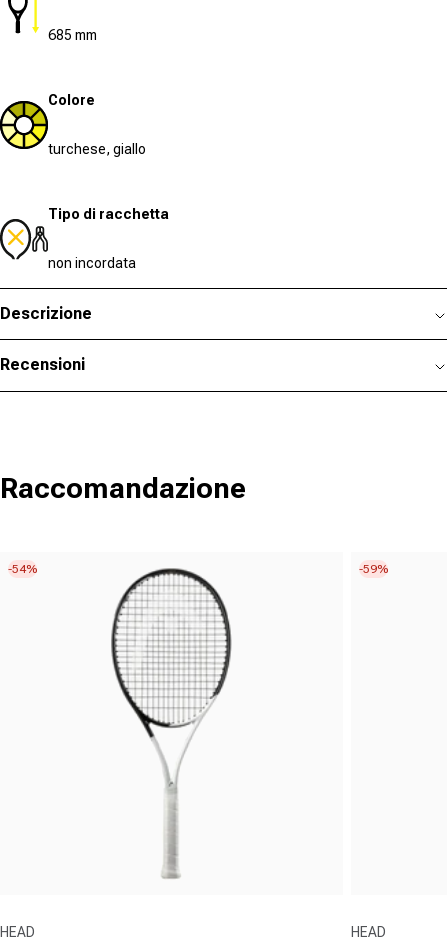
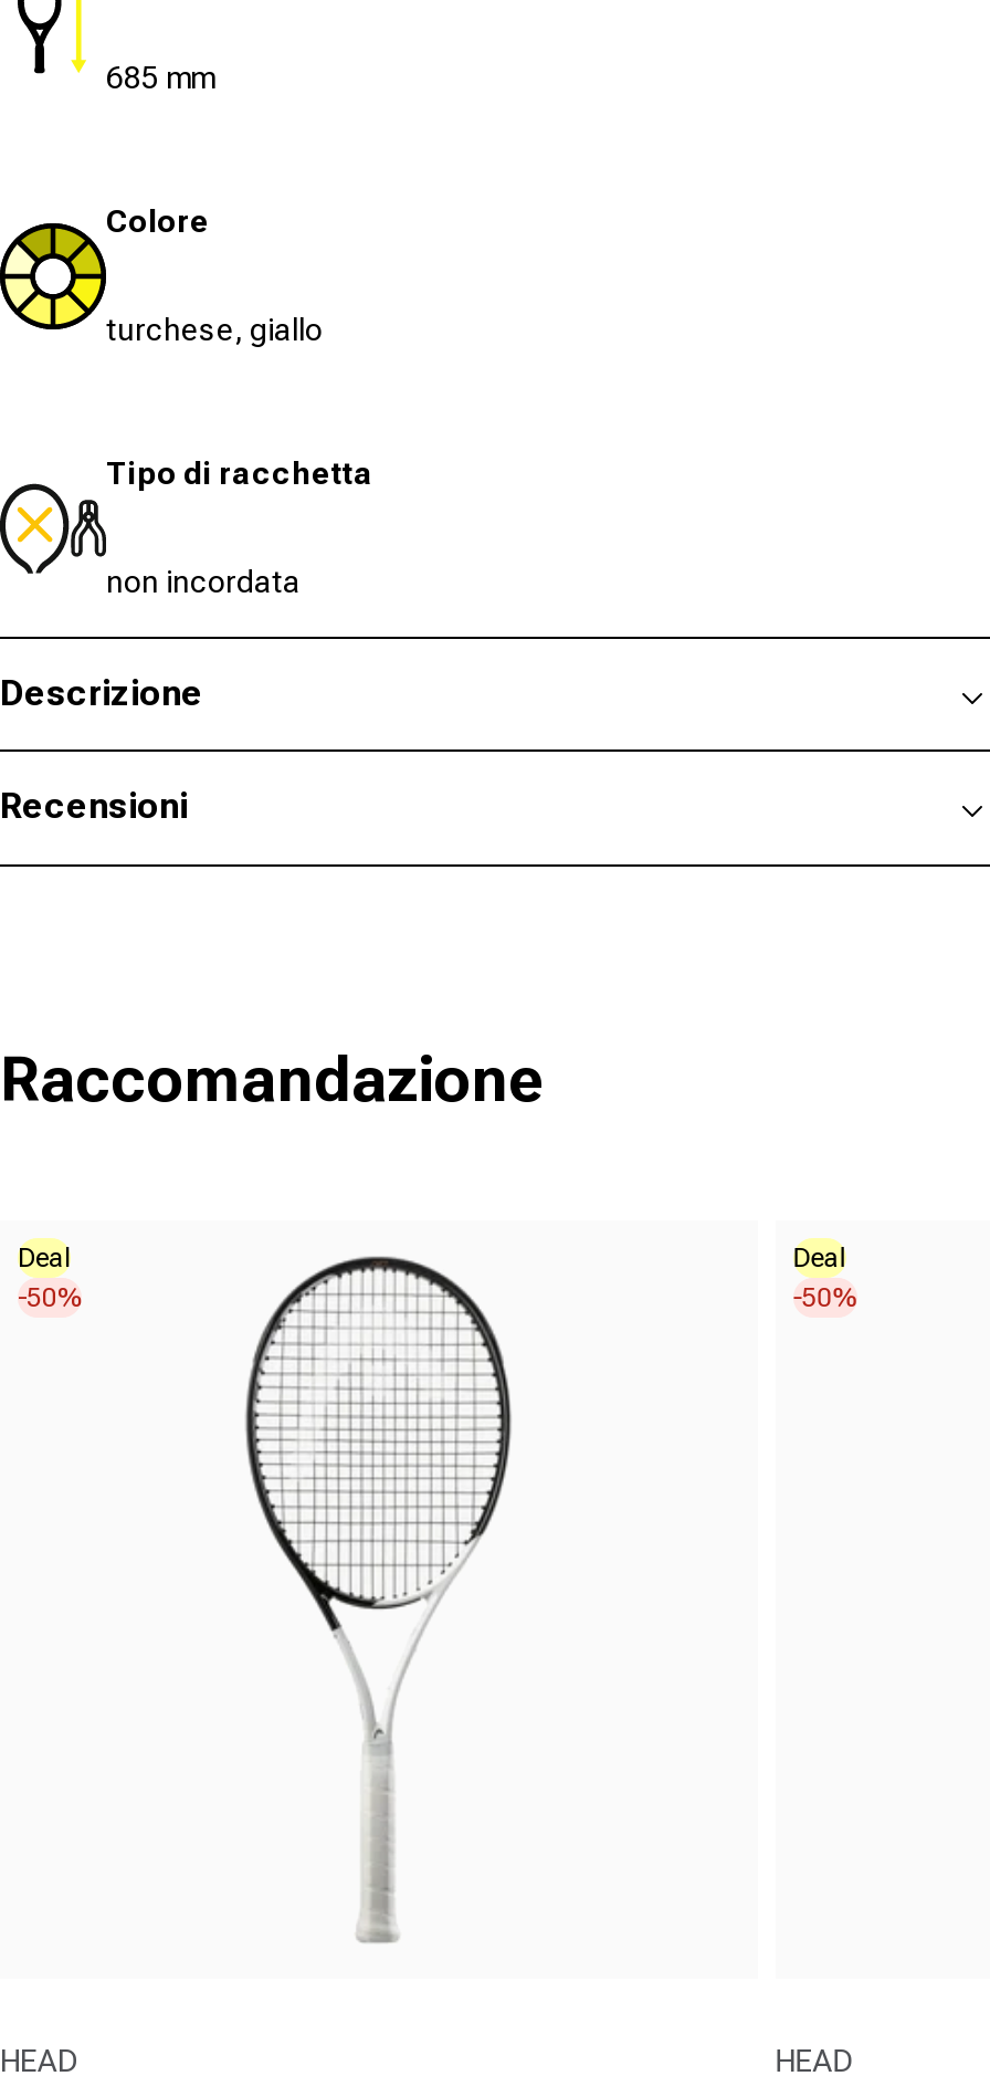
[8,562,37,576] -54% -> [18,1243,82,1313] Deal | -50%
[359,562,388,576] -59% -> [793,1243,857,1313] Deal | -50%

